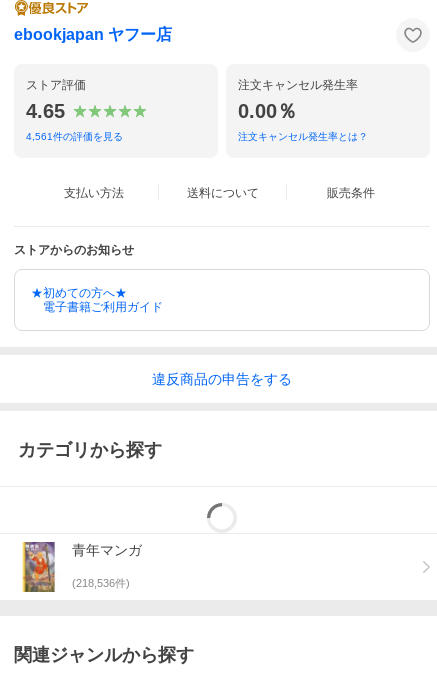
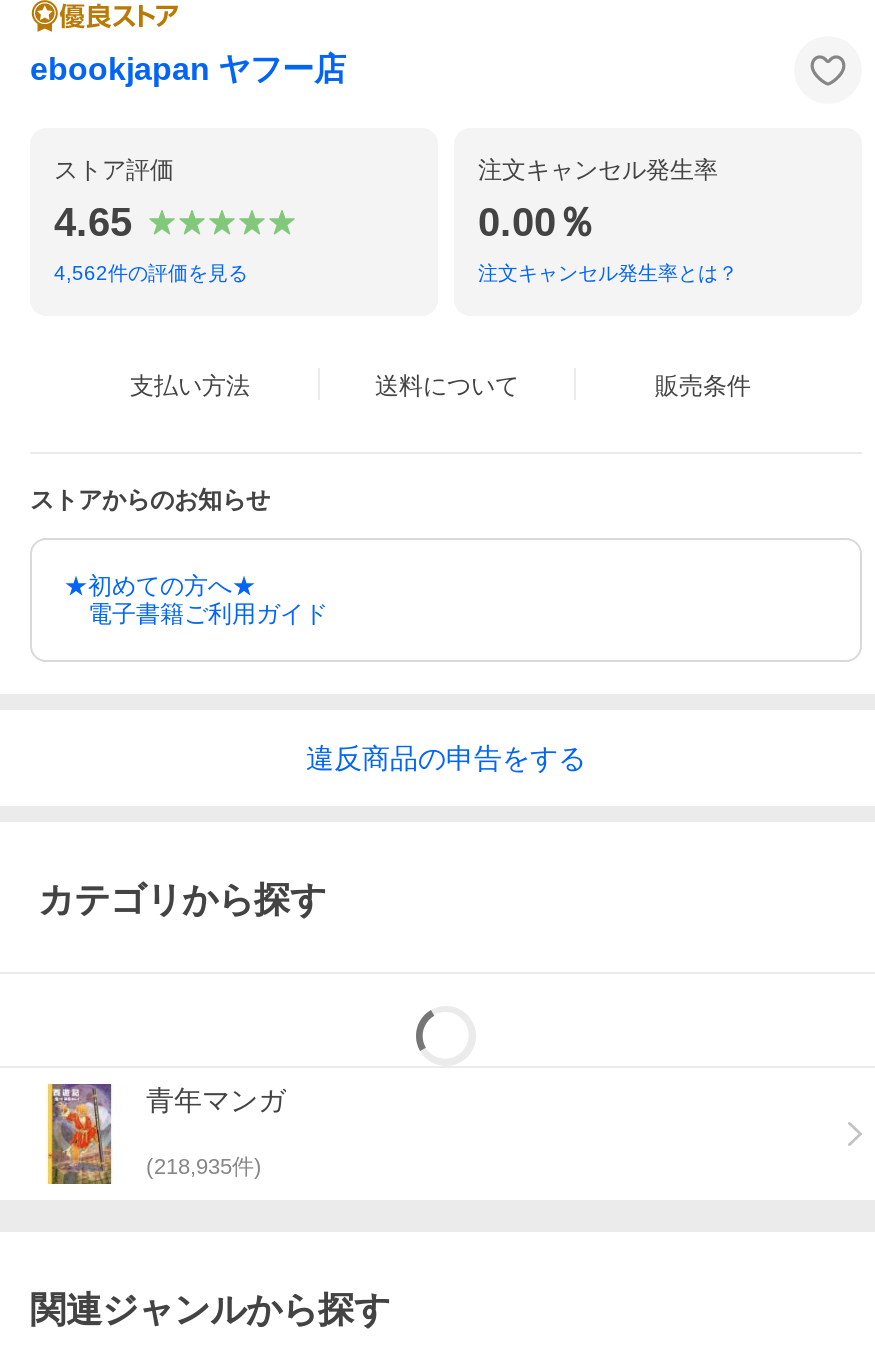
[26,131,123,142] 4,561件の評価を見る -> [54,262,248,284] 4,562件の評価を見る
[72,577,130,589] (218,536件) -> [146,1154,262,1178] (218,935件)

